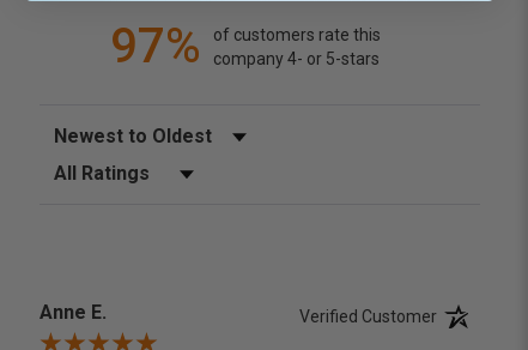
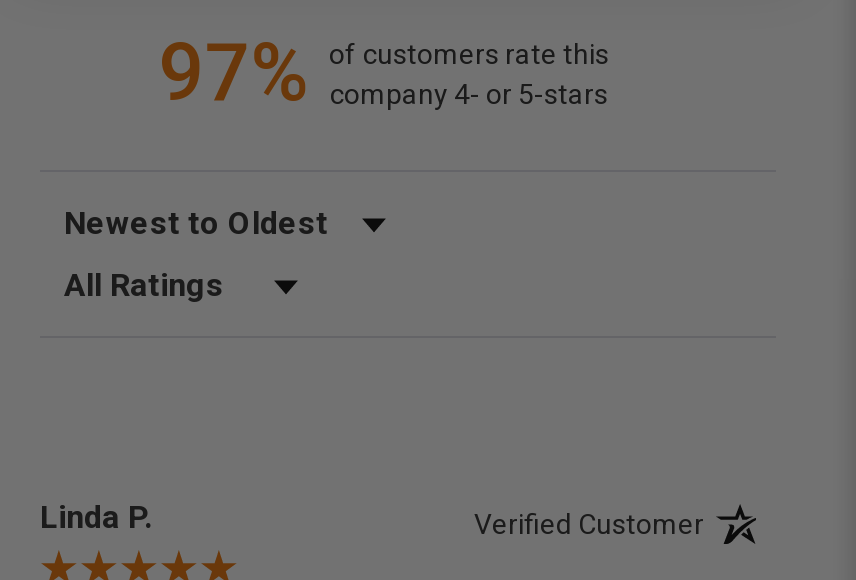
[40,301,107,324] Anne E. -> [40,498,152,536] Linda P.

